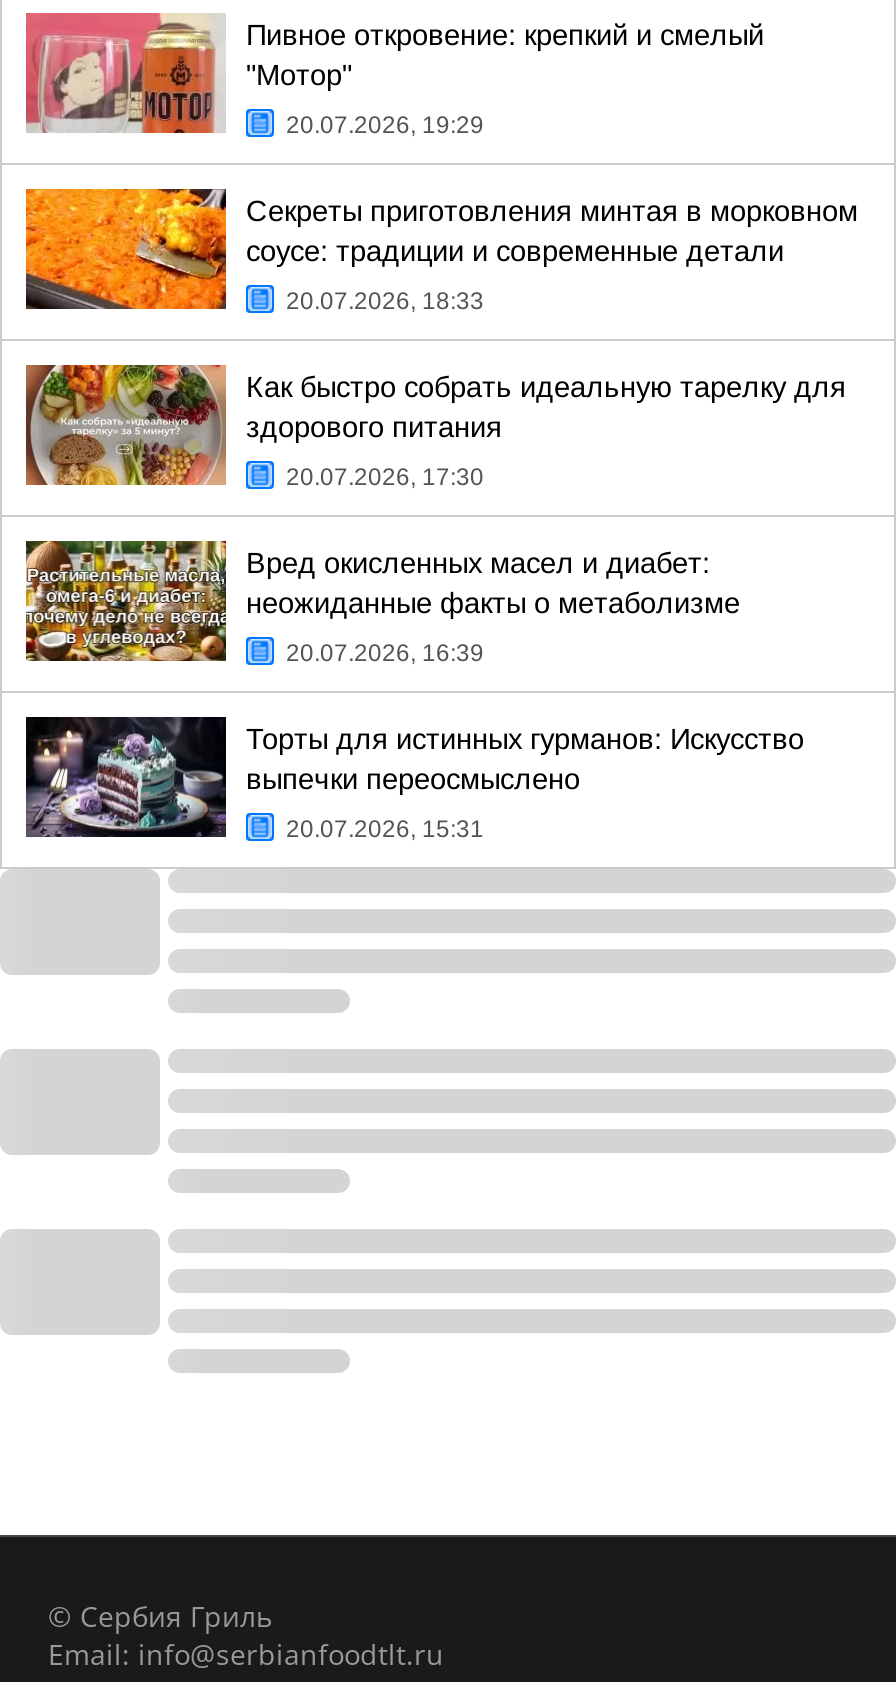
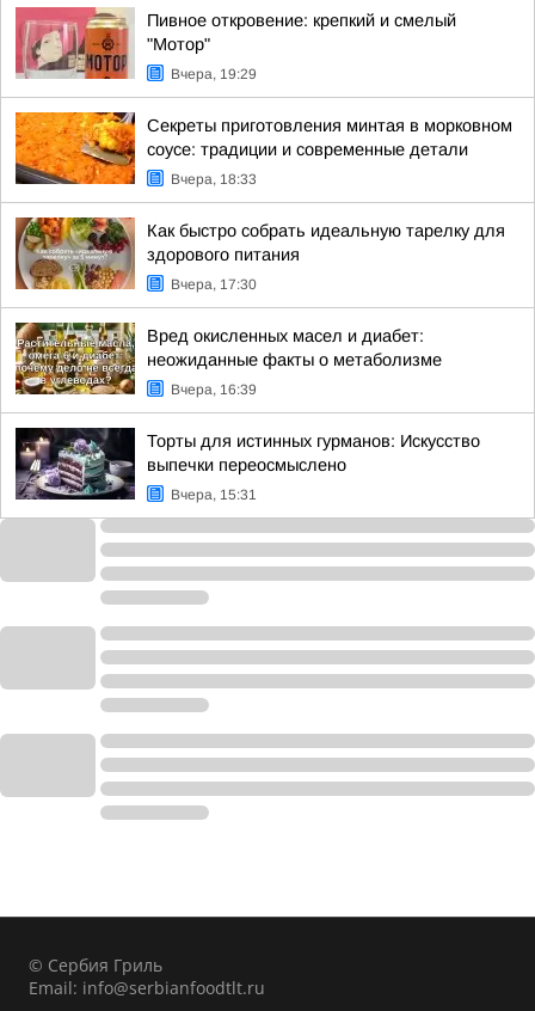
[286,111,484,139] 20.07.2026, 19:29 -> [171,66,257,82] Вчера, 19:29
[286,287,484,315] 20.07.2026, 18:33 -> [171,171,257,188] Вчера, 18:33
[286,463,484,491] 20.07.2026, 17:30 -> [171,276,257,293] Вчера, 17:30
[286,639,484,667] 20.07.2026, 16:39 -> [171,381,257,398] Вчера, 16:39
[286,815,484,843] 20.07.2026, 15:31 -> [171,486,257,503] Вчера, 15:31

